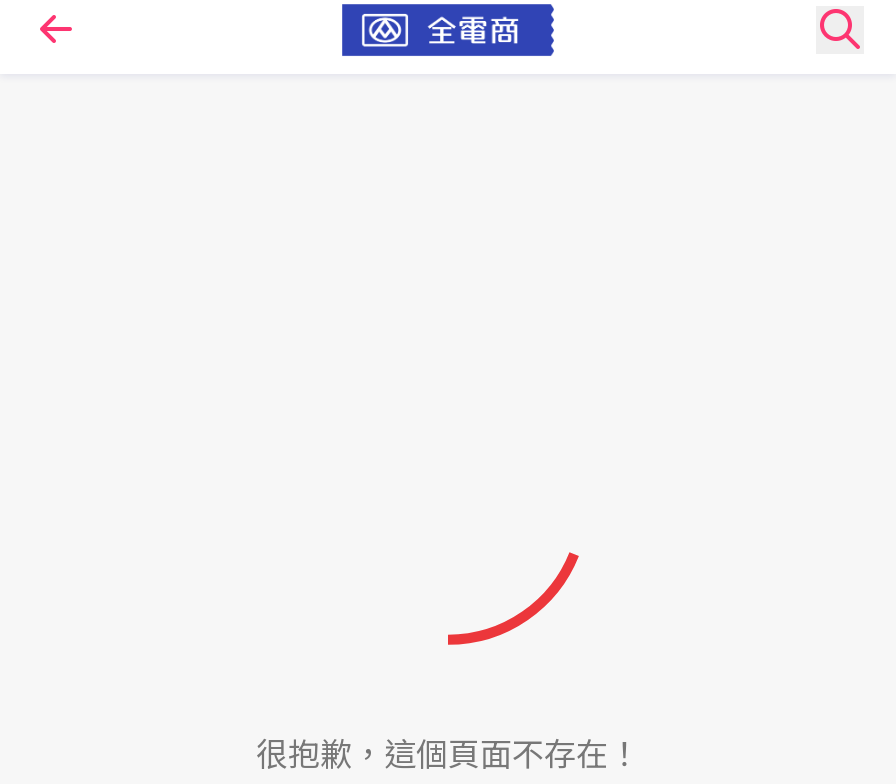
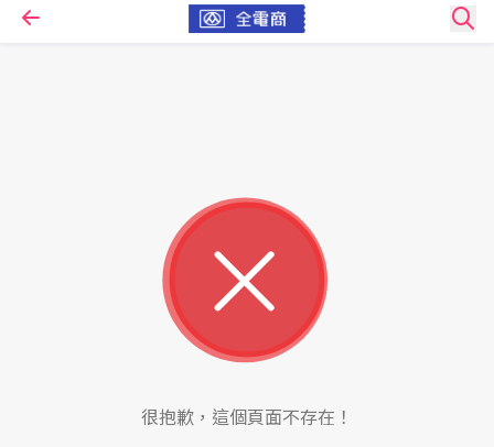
none -> [161,197,329,363] [image]

